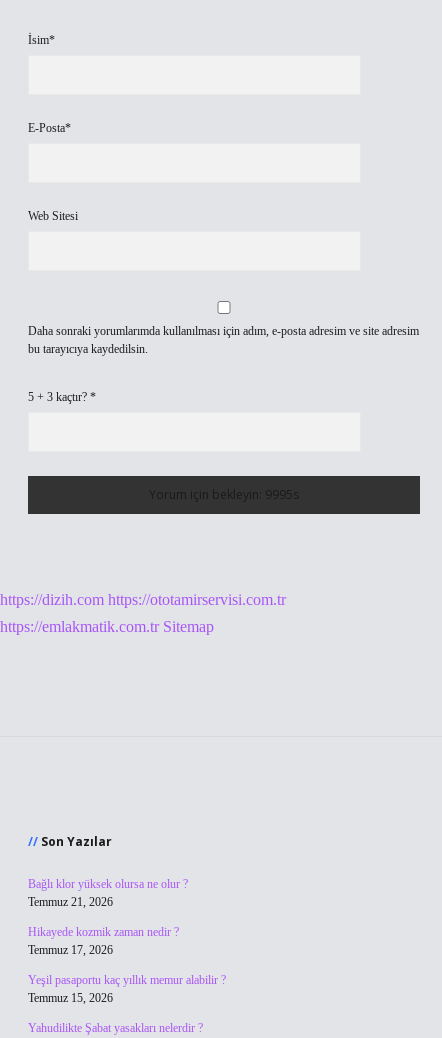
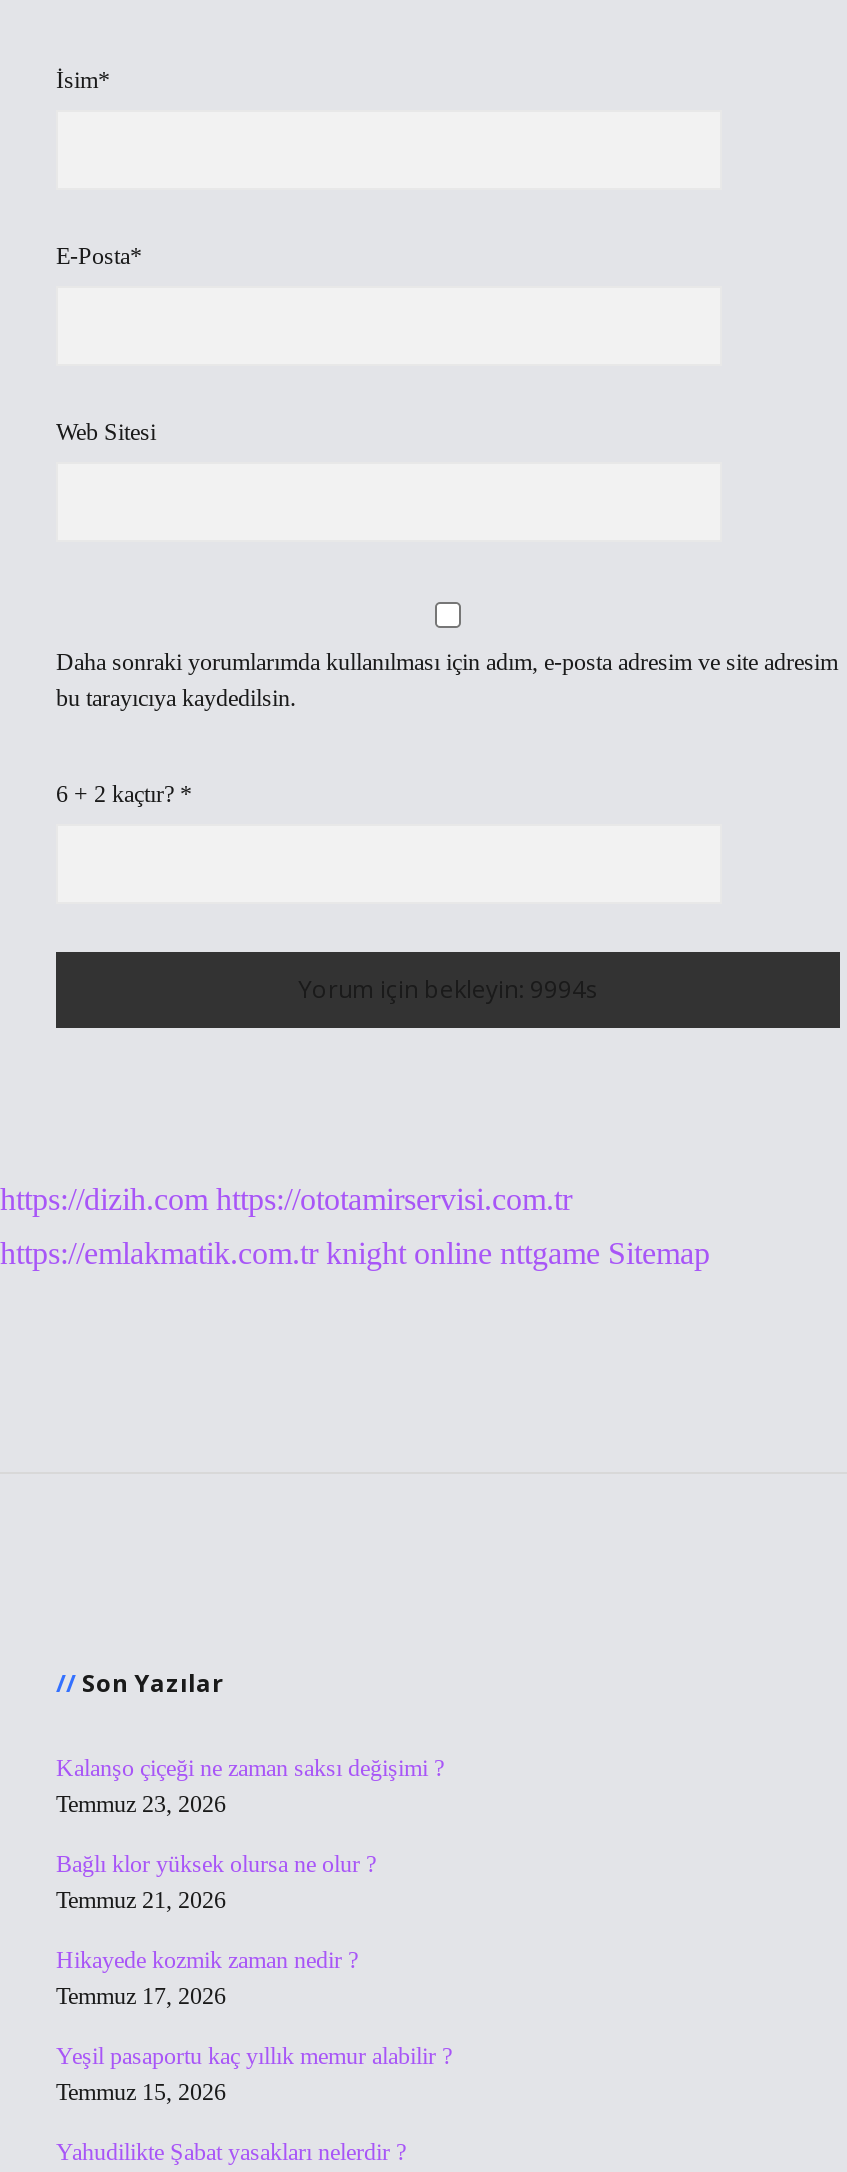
[28,390,96,404] 5 + 3 kaçtır? * -> [56,780,192,808] 6 + 2 kaçtır? *
[0,618,214,635] https://emlakmatik.com.tr Sitemap -> [0,1236,710,1270] https://emlakmatik.com.tr knight online nttgame Sitemap
none -> [56,1754,444,1818] Kalanşo çiçeği ne zaman saksı değişimi ? | Temmuz 23, 2026

